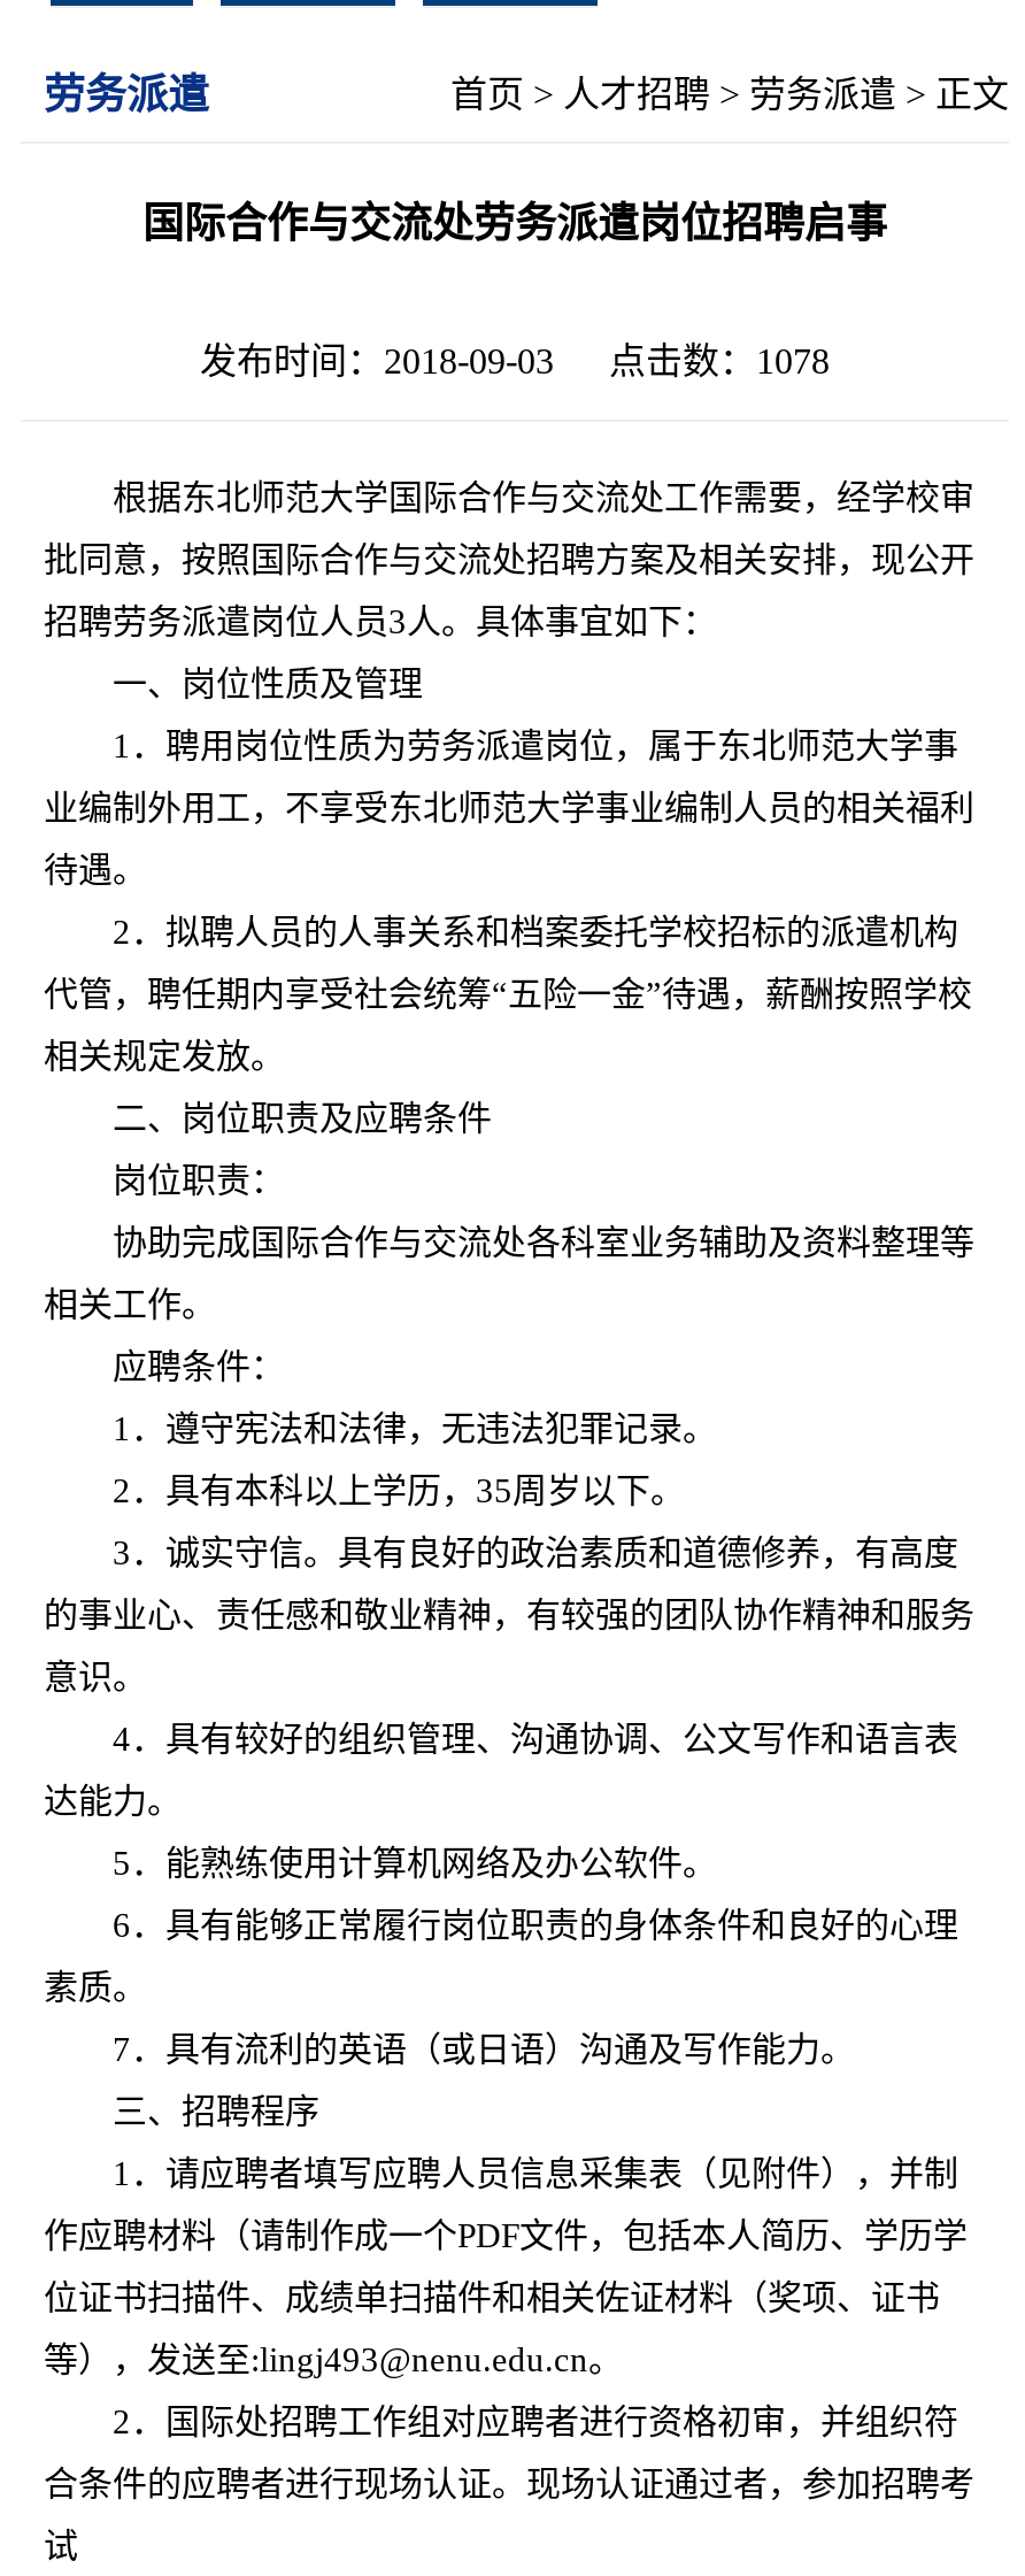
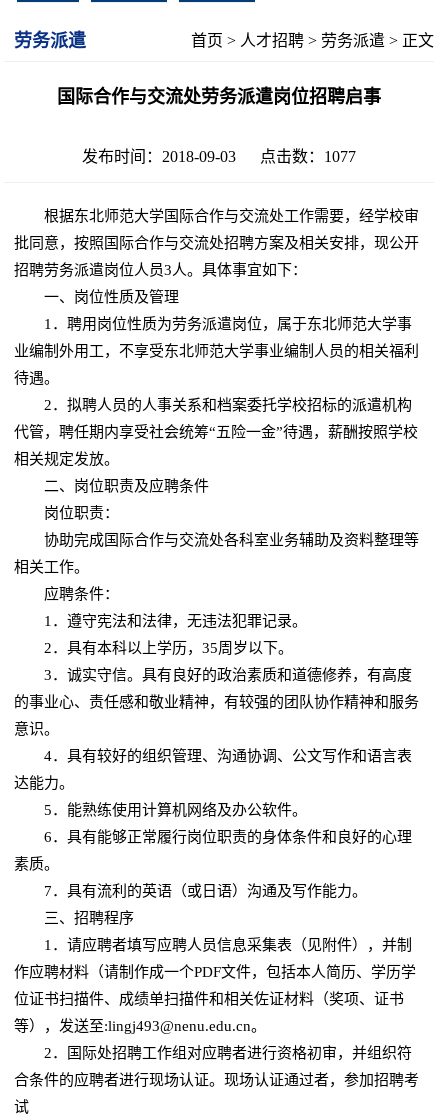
[200,340,830,380] 发布时间：2018-09-03 点击数：1078 -> [82,148,356,165] 发布时间：2018-09-03 点击数：1077

